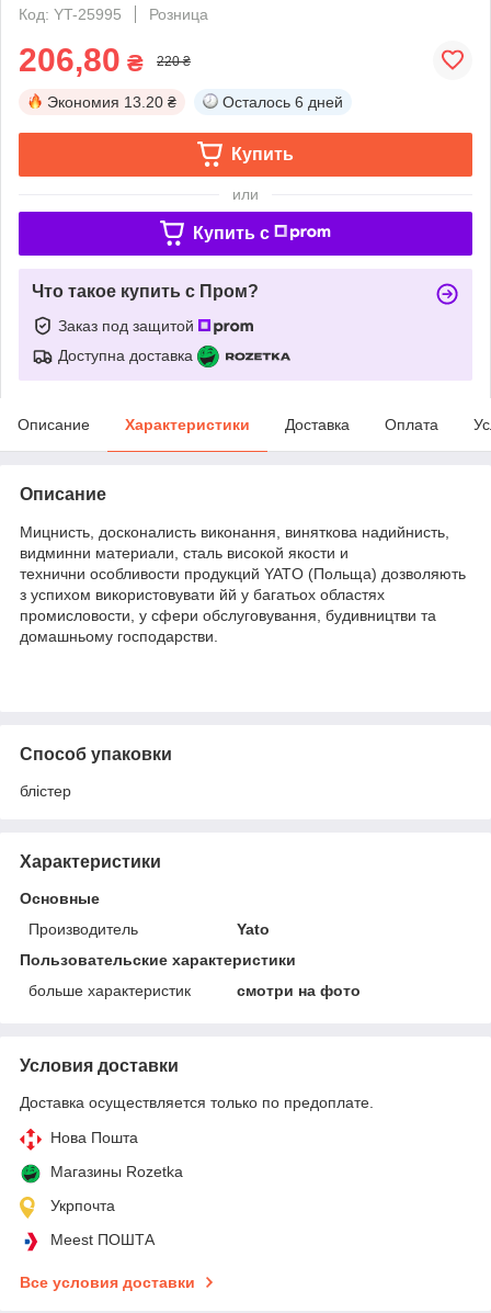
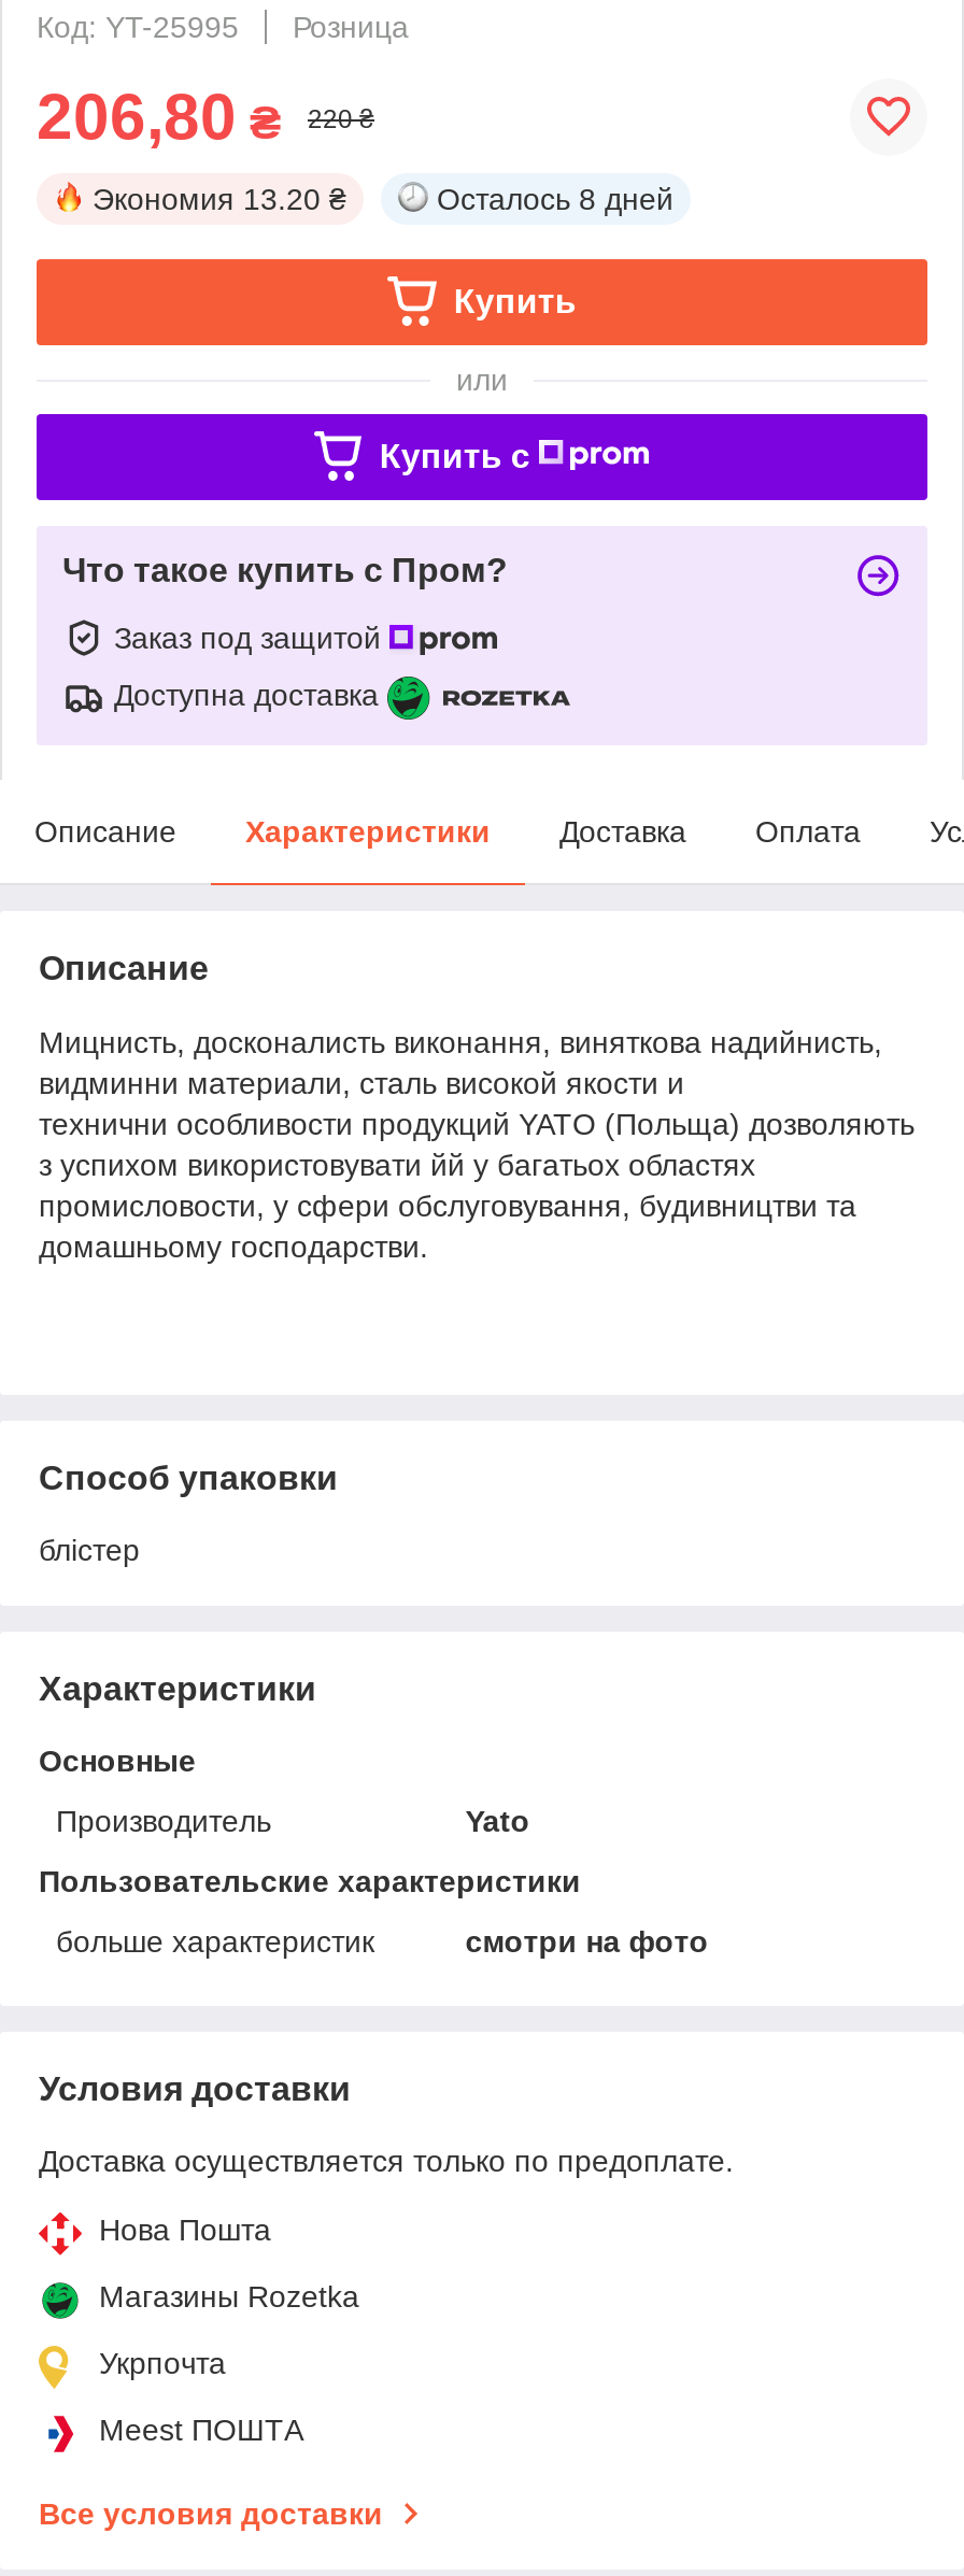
[222,93,343,111] Осталось 6 дней -> [437,181,674,216] Осталось 8 дней

